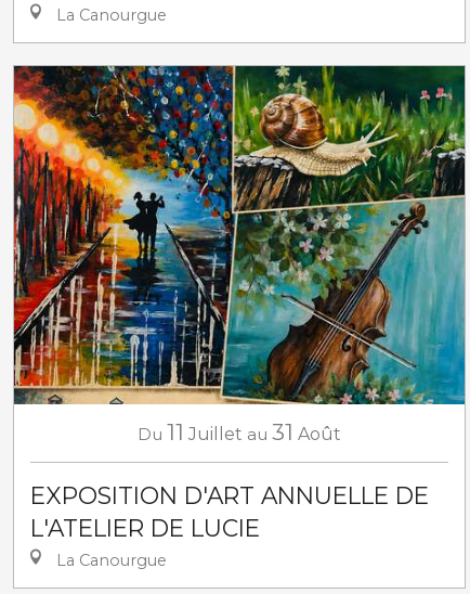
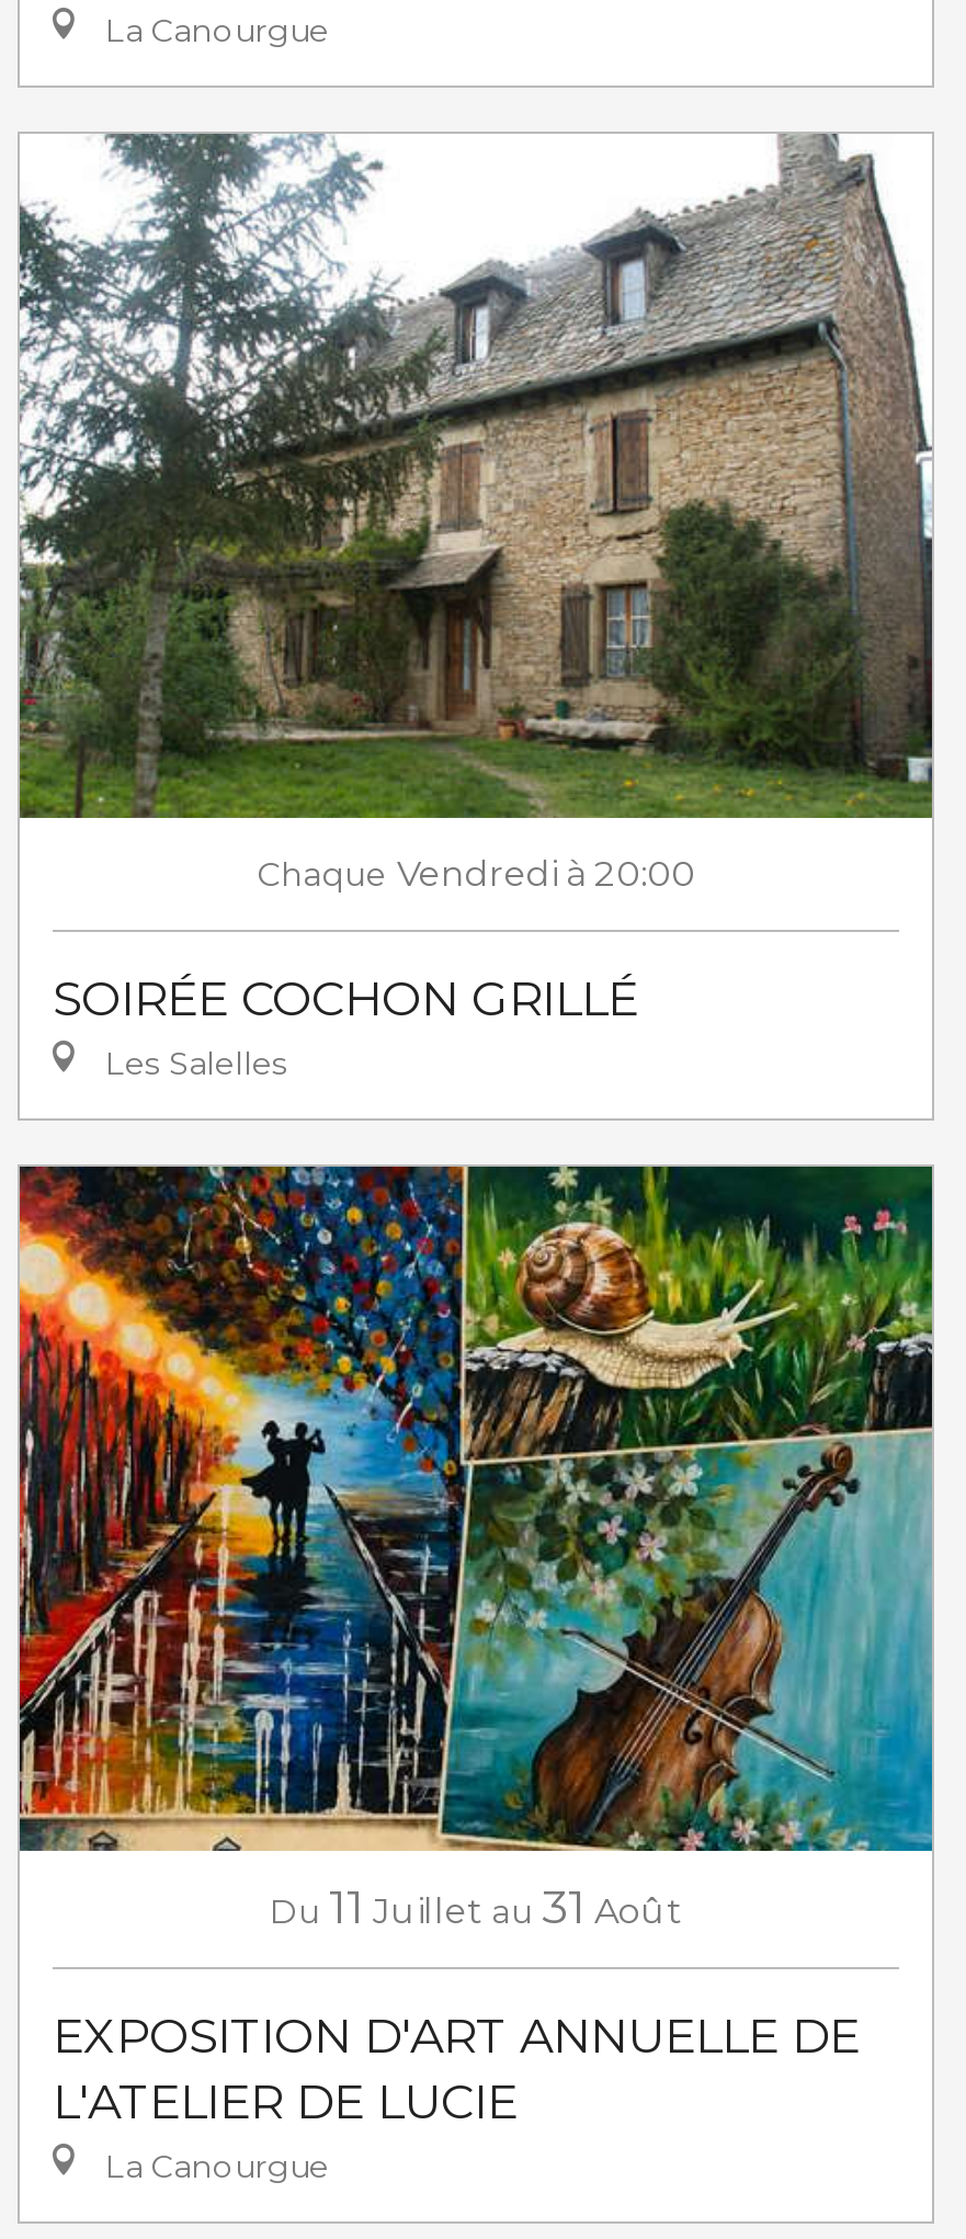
none -> [18,132,934,1082] [image] | Chaque Vendredi à 20:00 | SOIRÉE COCHON GRILLÉ | Les Salelles

